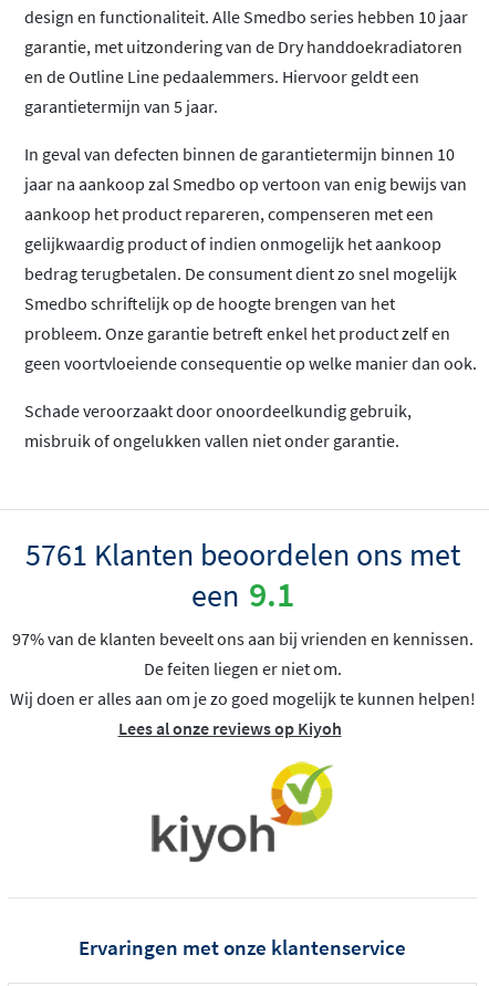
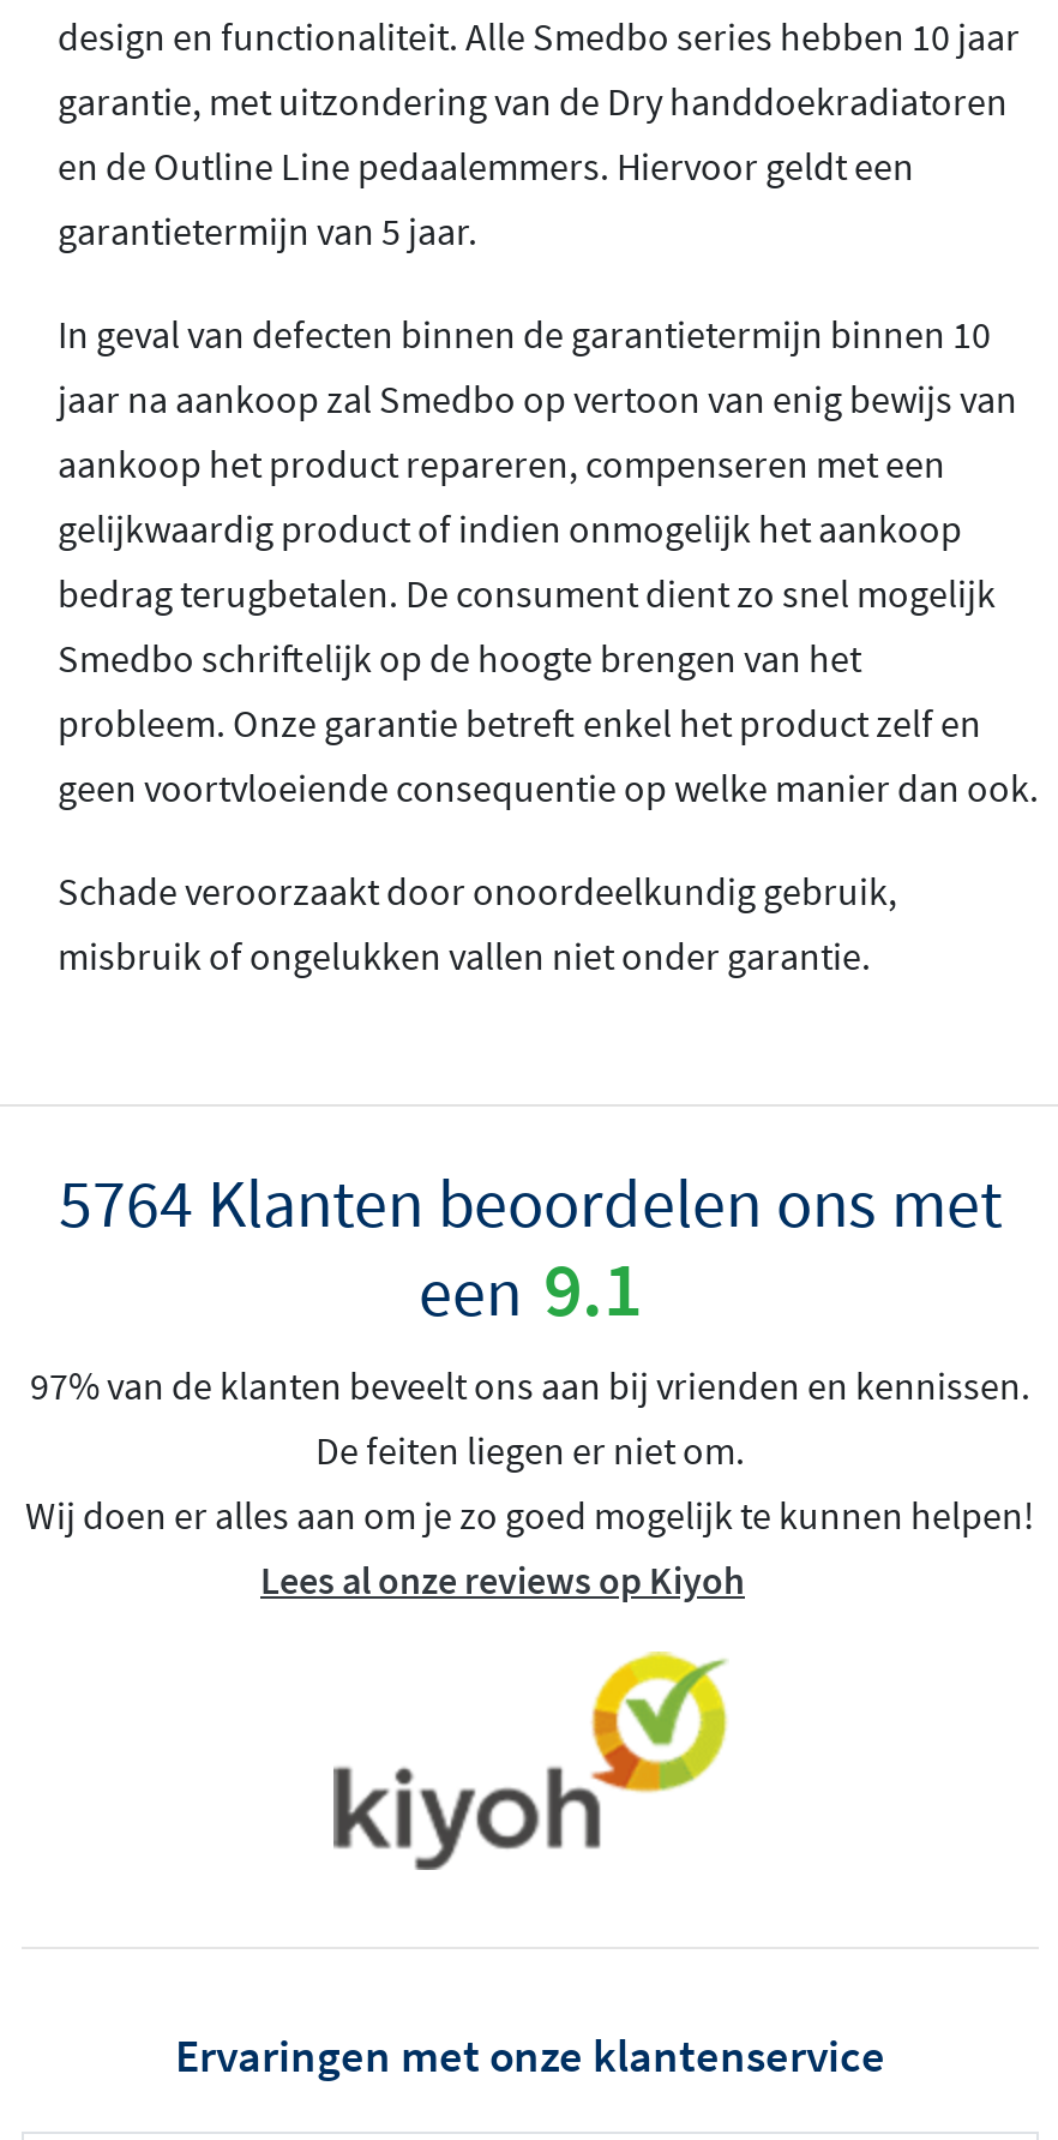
[25,534,460,574] 5761 Klanten beoordelen ons met -> [59,1158,1002,1245] 5764 Klanten beoordelen ons met

